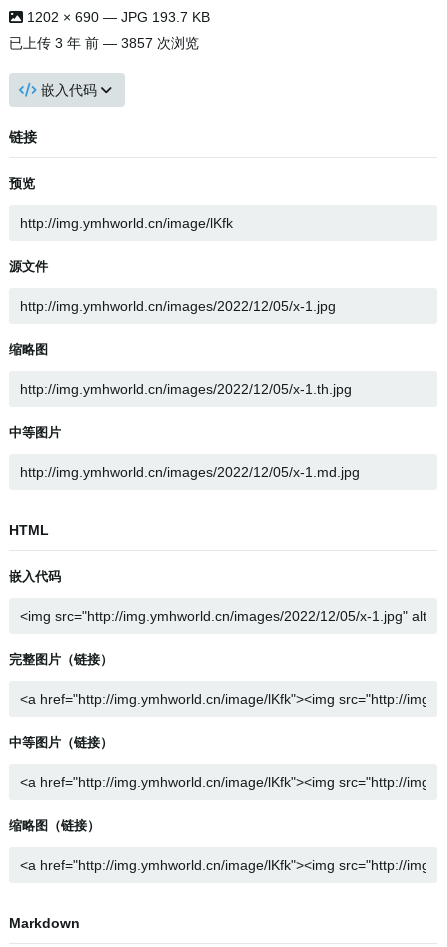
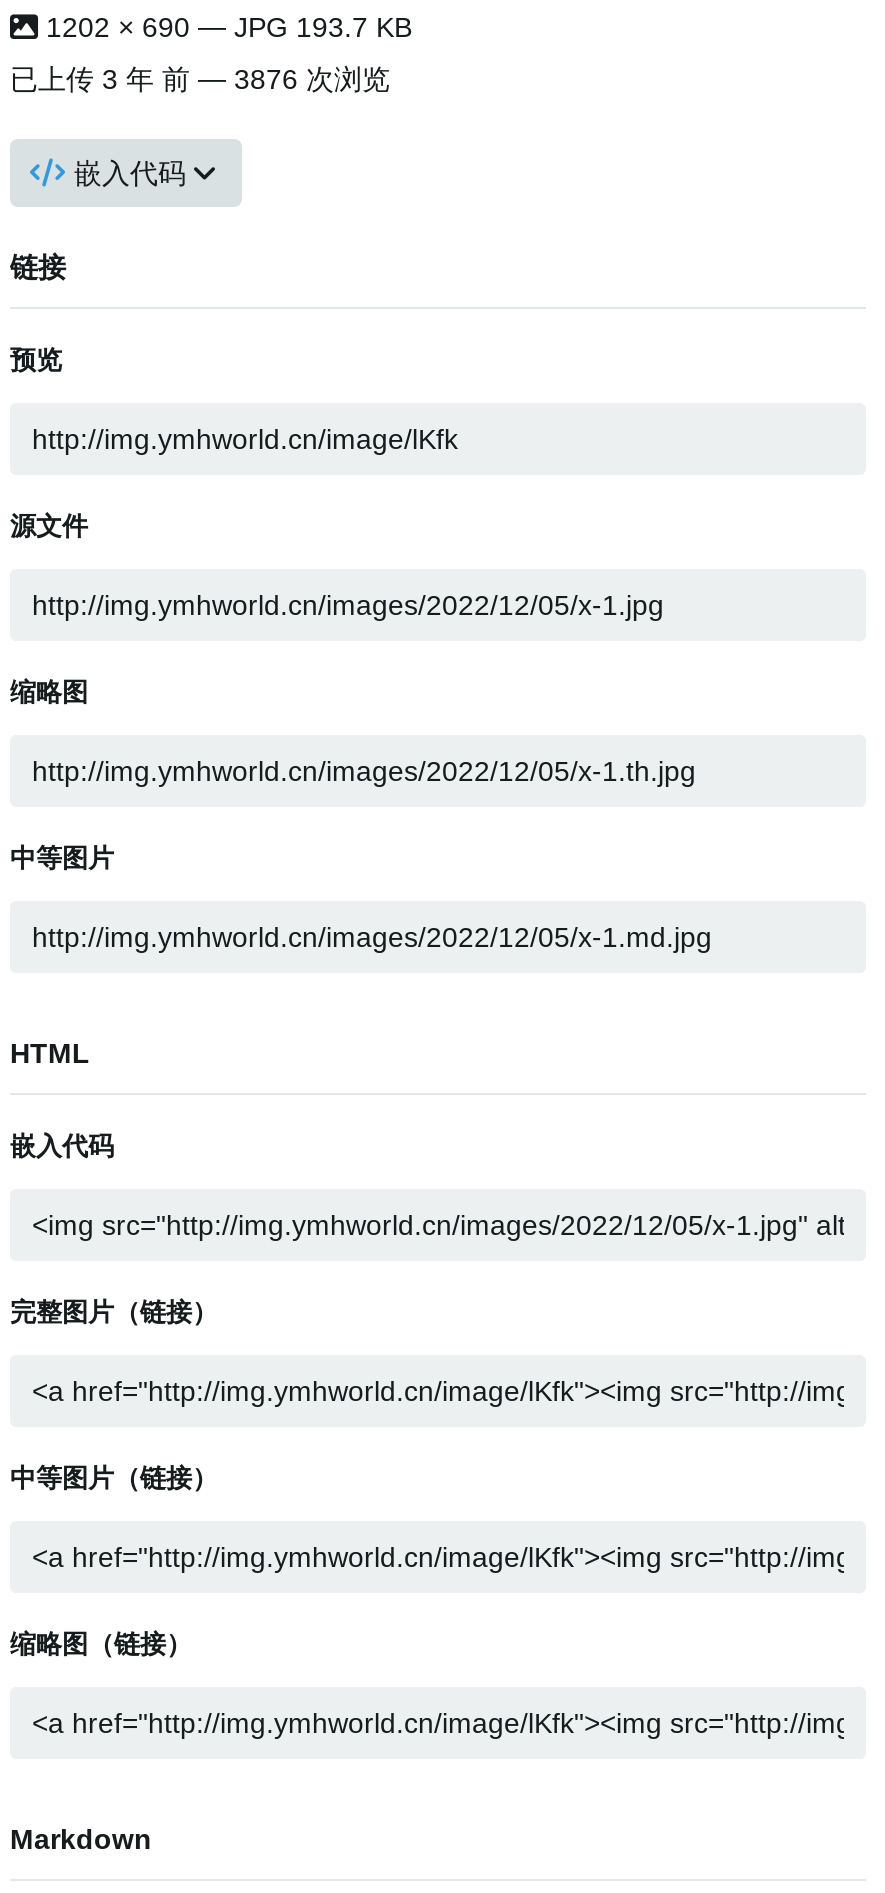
[9,35,199,51] 已上传3 年 前— 3857 次浏览 -> [10,63,390,95] 已上传3 年 前— 3876 次浏览

